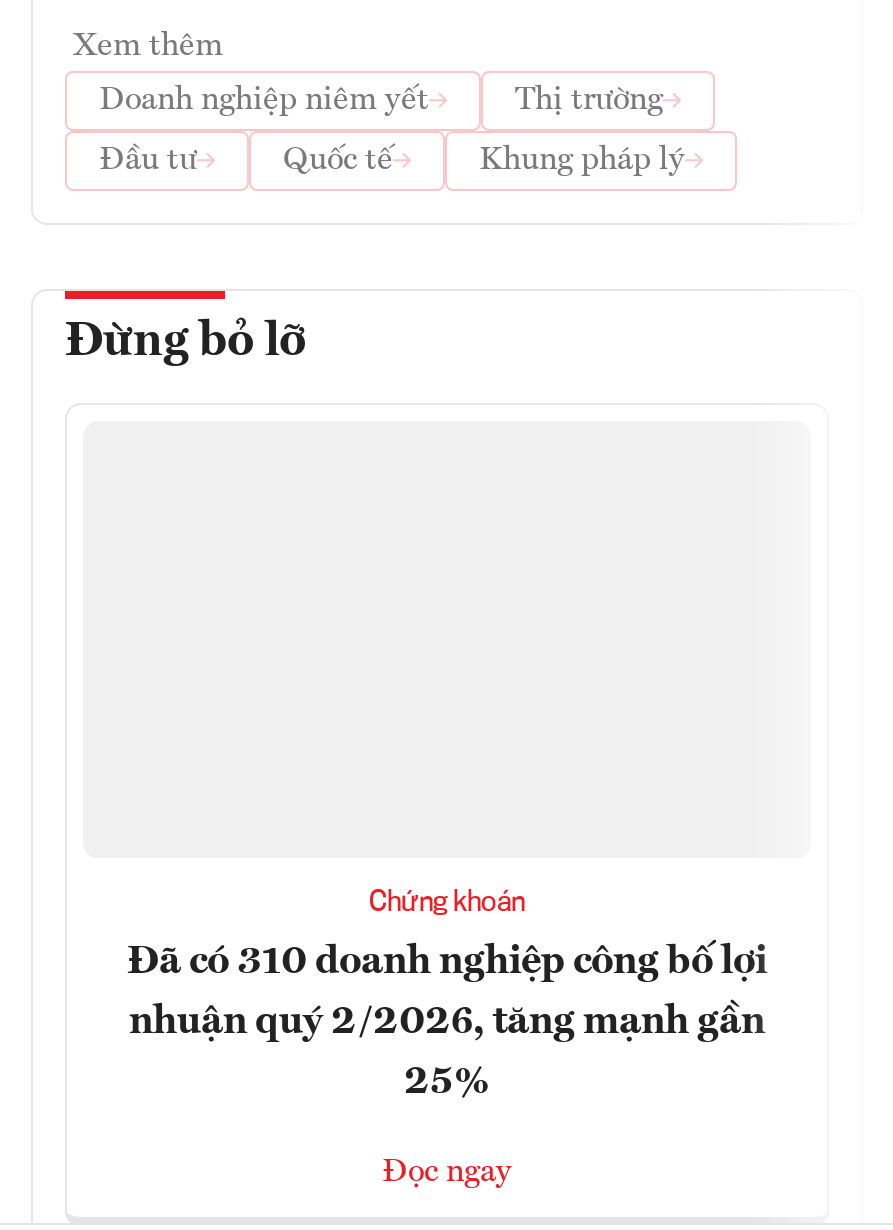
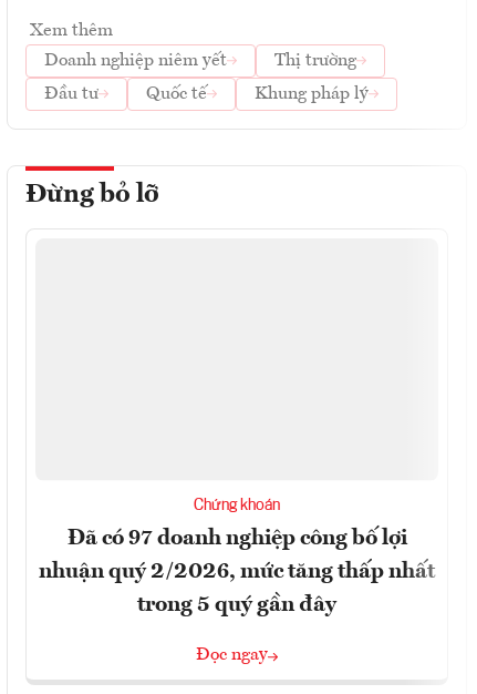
[127,943,767,983] Đã có 310 doanh nghiệp công bố lợi -> [67,527,407,550] Đã có 97 doanh nghiệp công bố lợi
[129,1003,765,1043] nhuận quý 2/2026, tăng mạnh gần -> [39,561,435,583] nhuận quý 2/2026, mức tăng thấp nhất
[404,1063,490,1103] 25% -> [137,594,336,616] trong 5 quý gần đây

